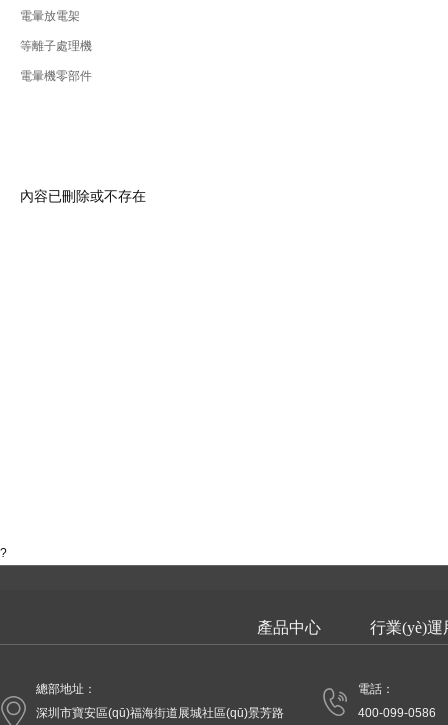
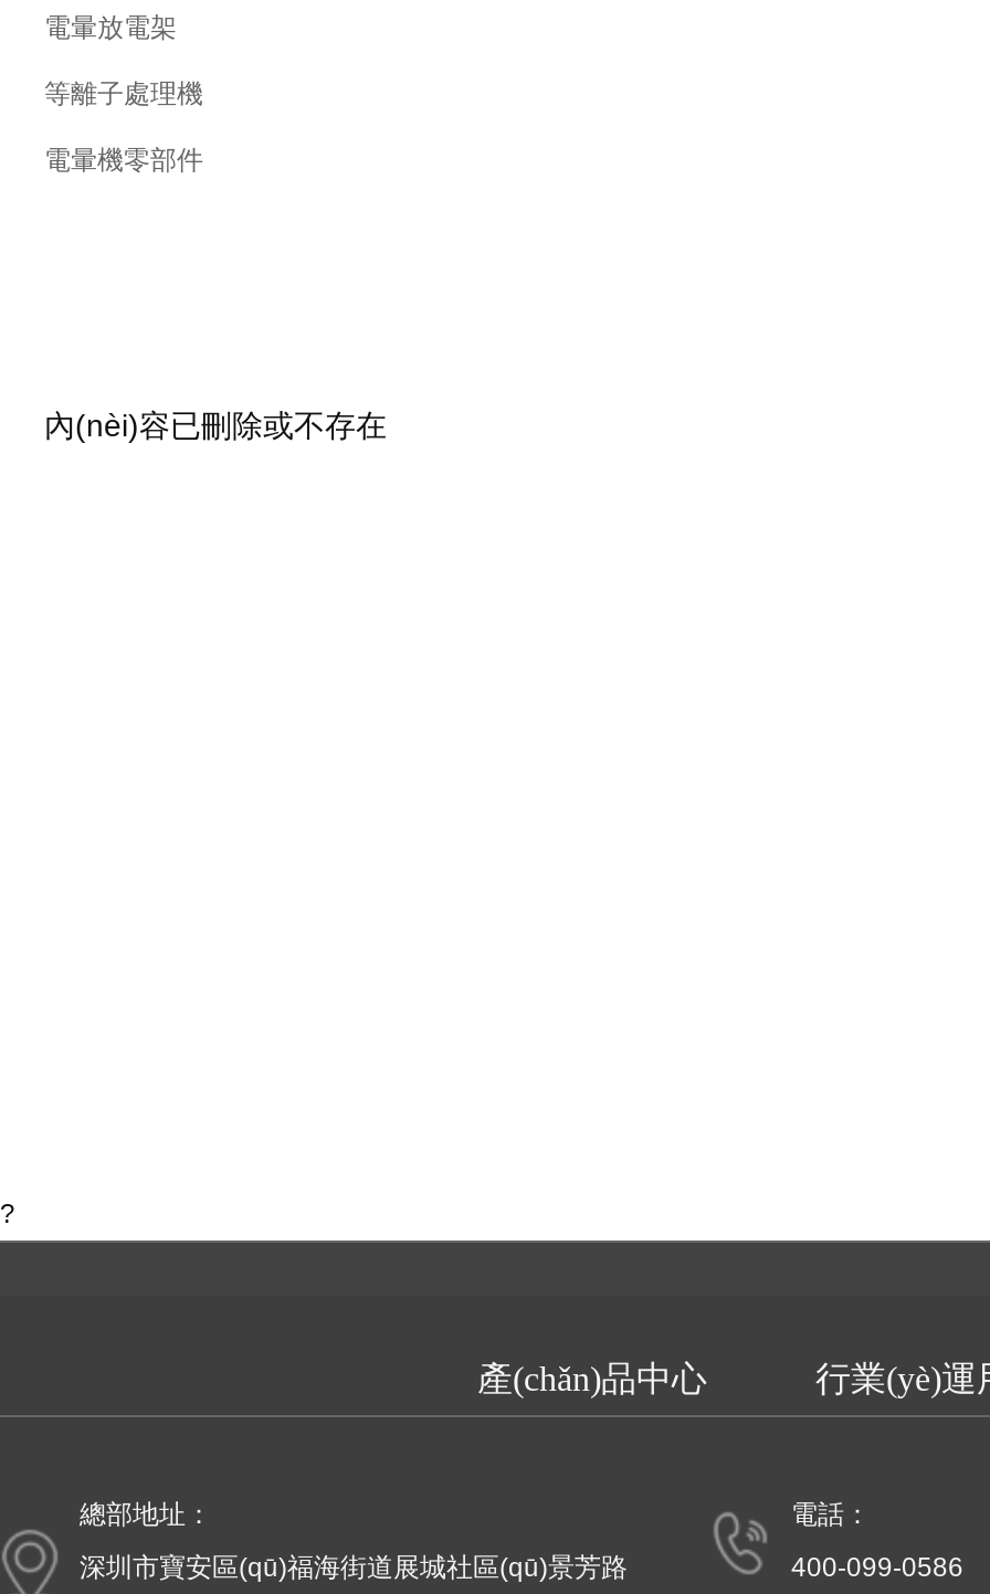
[20,188,146,204] 內容已刪除或不存在 -> [44,408,387,443] 內(nèi)容已刪除或不存在
[256,619,320,636] 產品中心 -> [477,1360,707,1397] 產(chǎn)品中心

